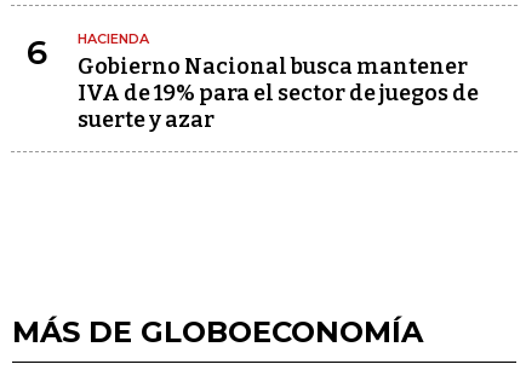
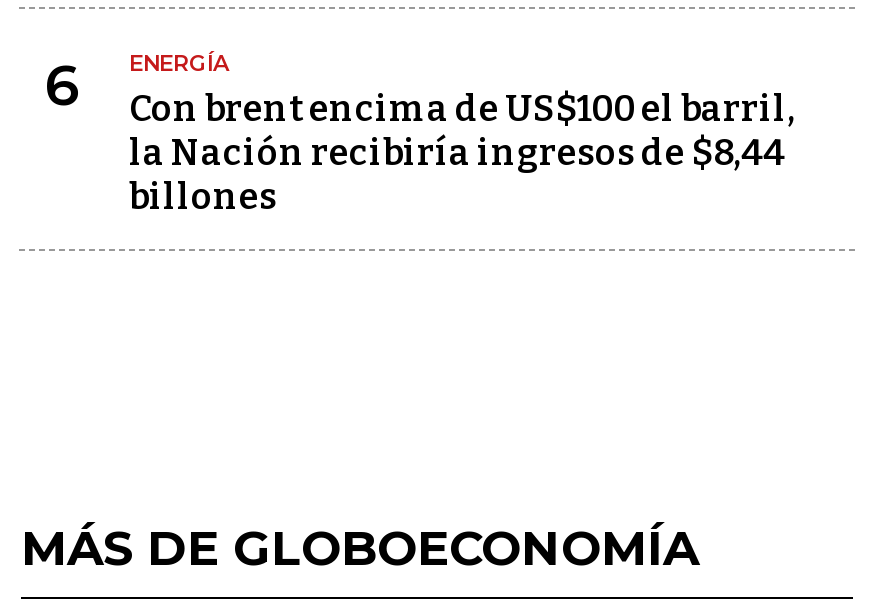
[78,30,479,133] HACIENDA | Gobierno Nacional busca mantener | IVA de 19% para el sector de juegos de | suerte y azar -> [129,49,795,219] ENERGÍA | Con brent encima de US$100 el barril, | la Nación recibiría ingresos de $8,44 | billones

